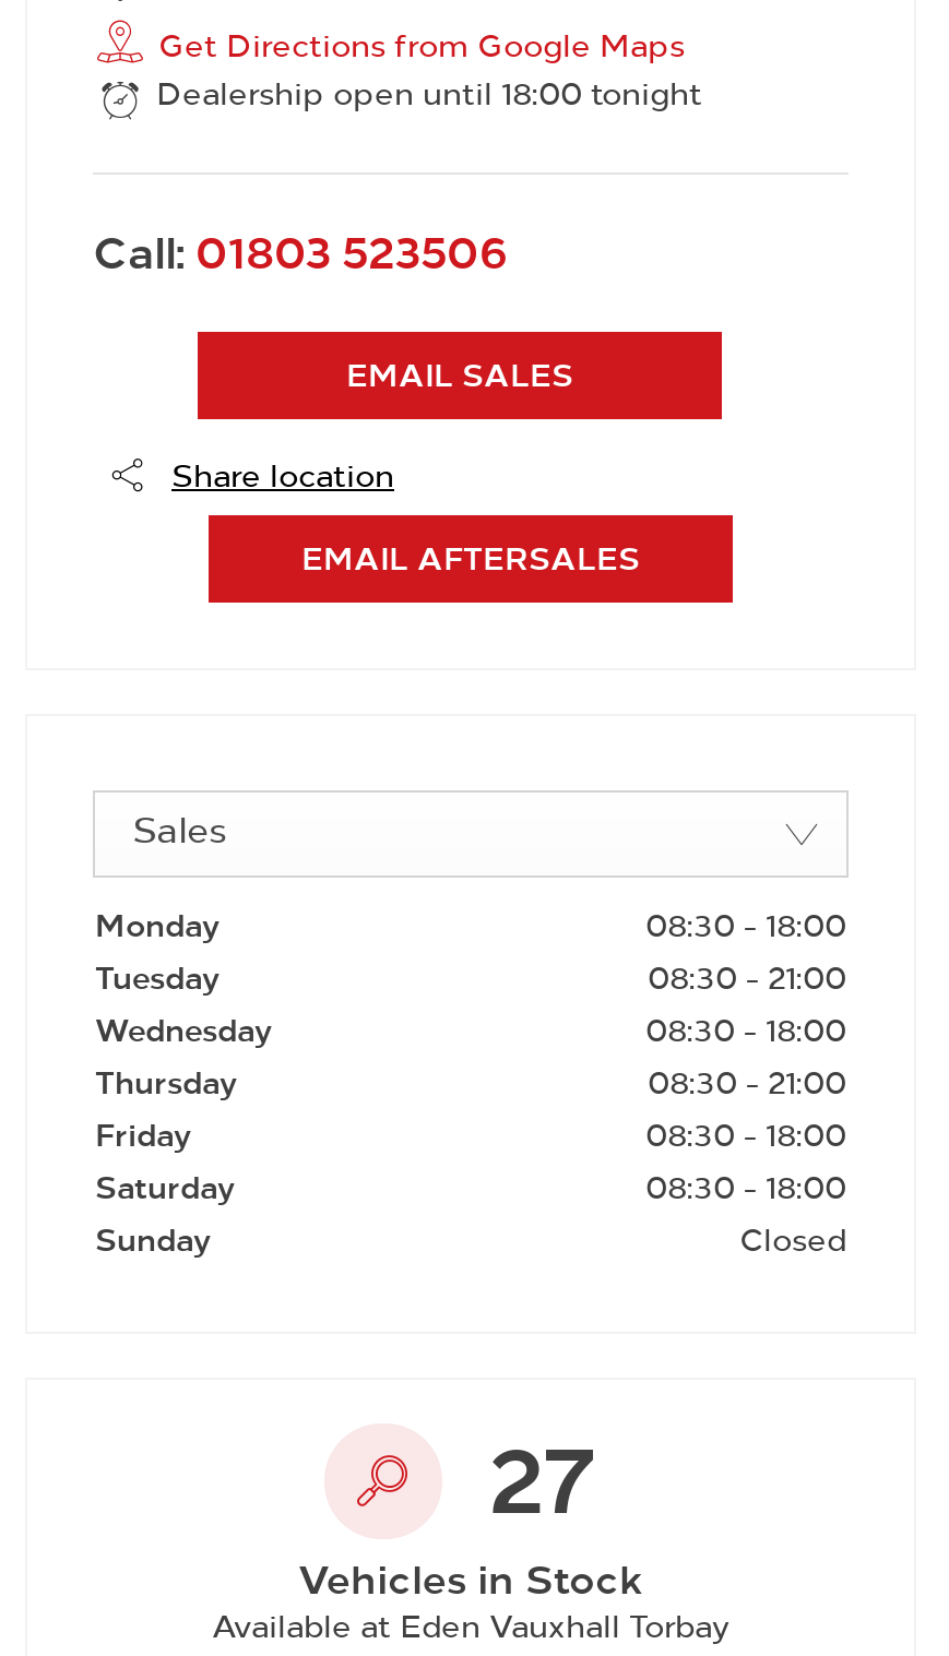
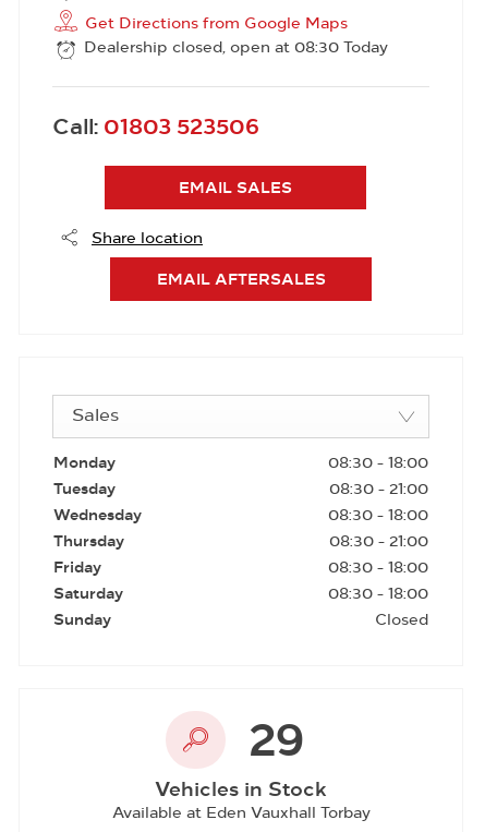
[156,74,702,112] Dealership open until 18:00 tonight -> [84,37,388,56] Dealership closed, open at 08:30 Today
[488,1423,595,1535] 27 -> [248,711,305,766] 29

